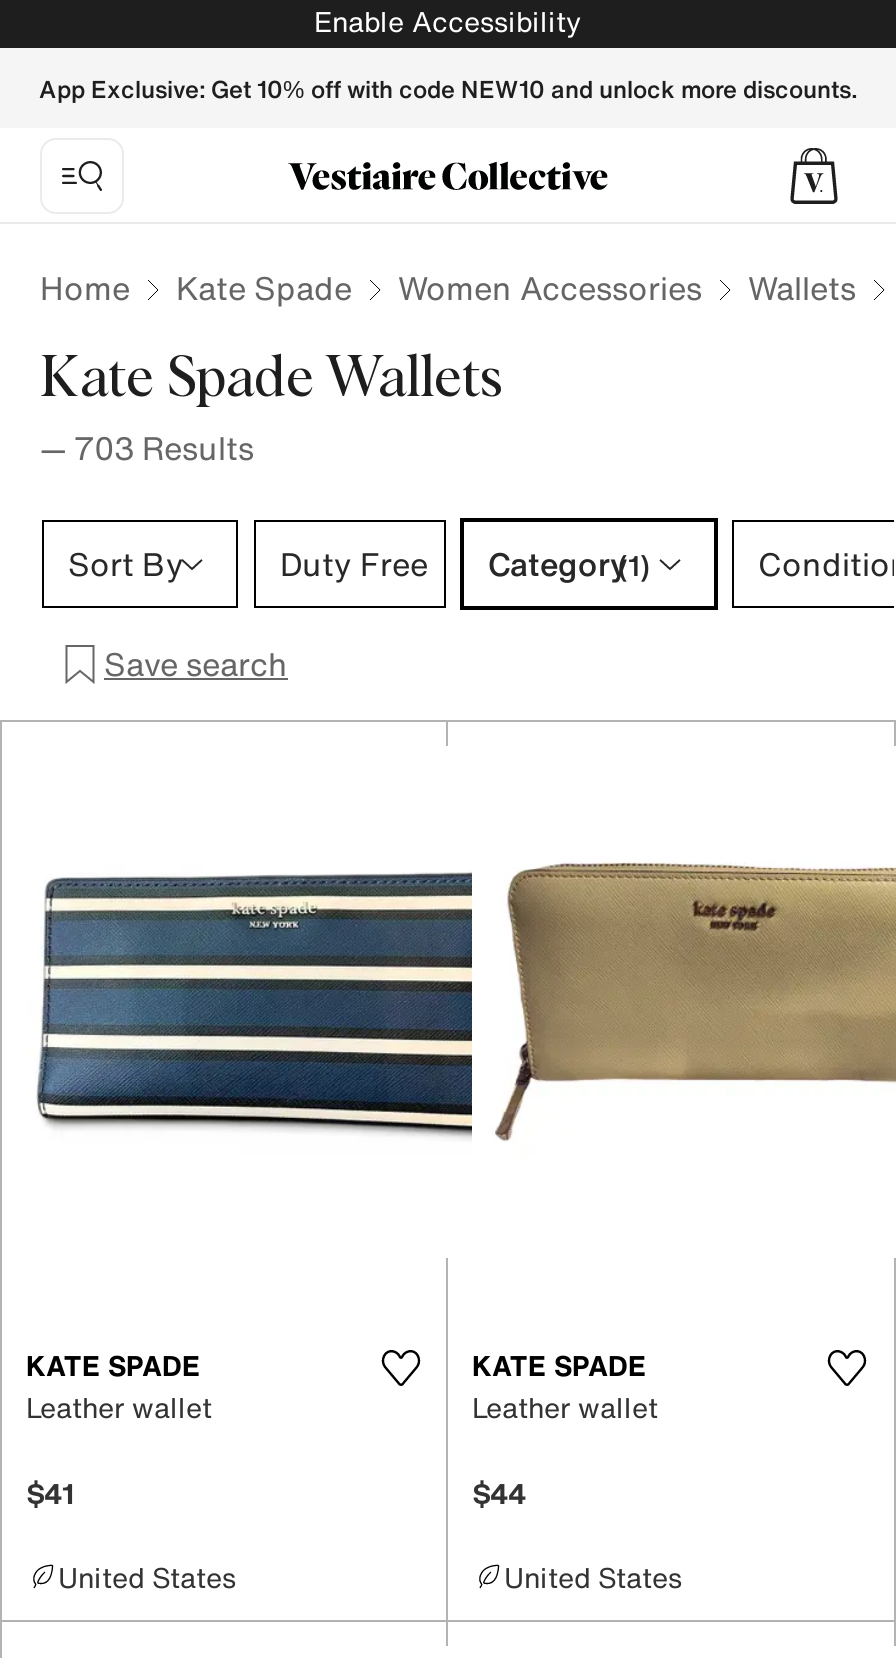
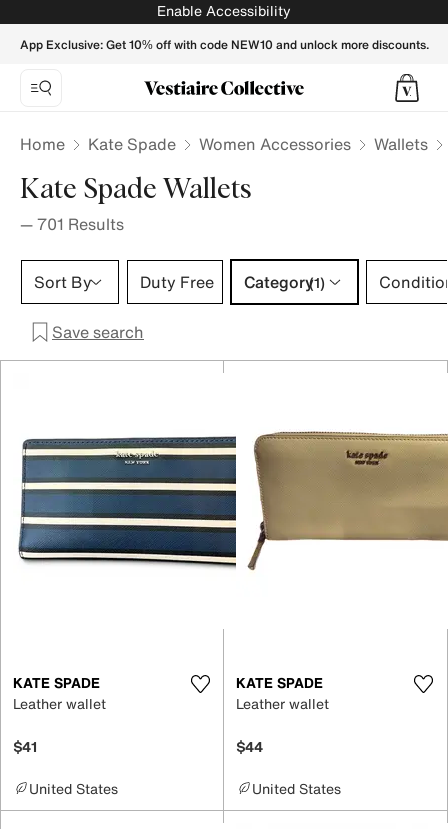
[40,424,254,472] — 703 Results -> [20,212,124,236] — 701 Results

